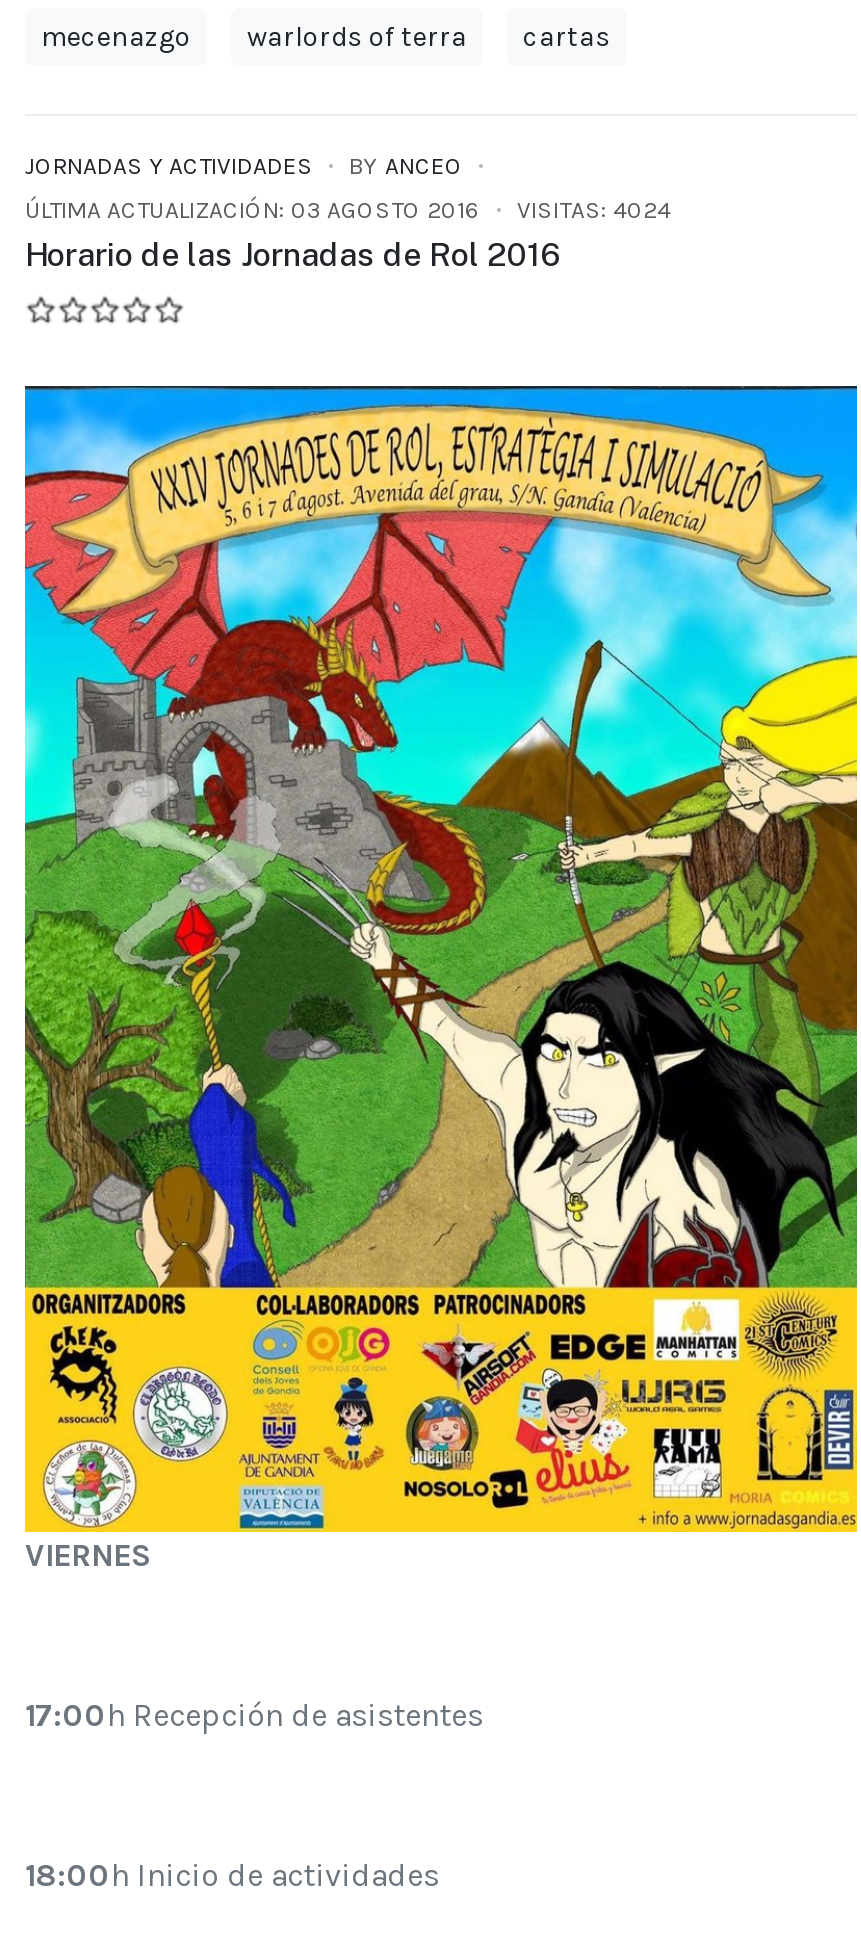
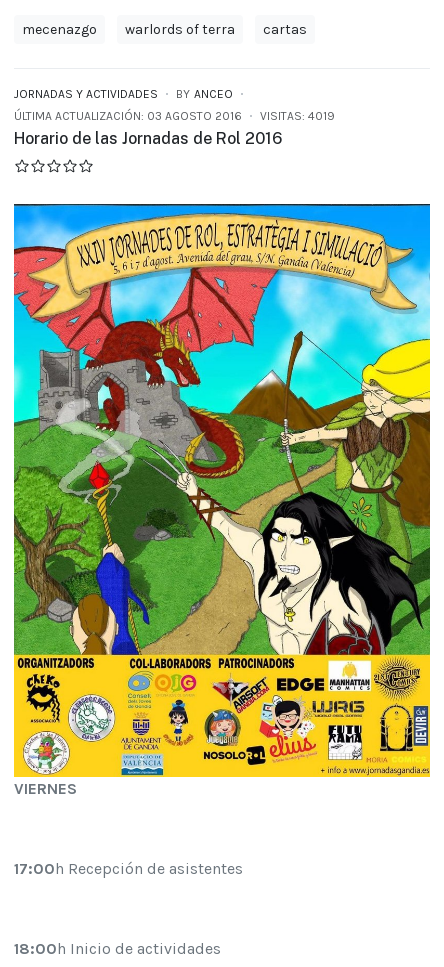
[25,196,671,224] ÚLTIMA ACTUALIZACIÓN: 03 AGOSTO 2016 VISITAS: 4024 -> [14,109,335,123] ÚLTIMA ACTUALIZACIÓN: 03 AGOSTO 2016 VISITAS: 4019

